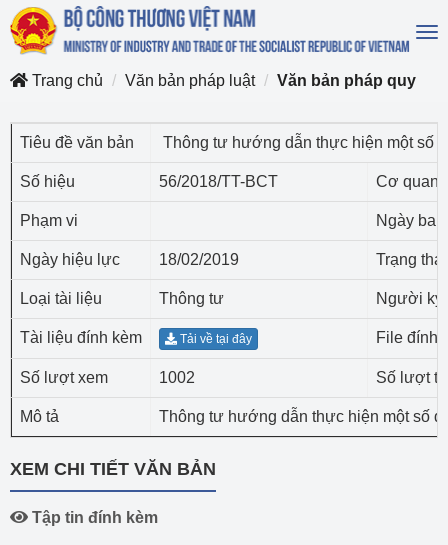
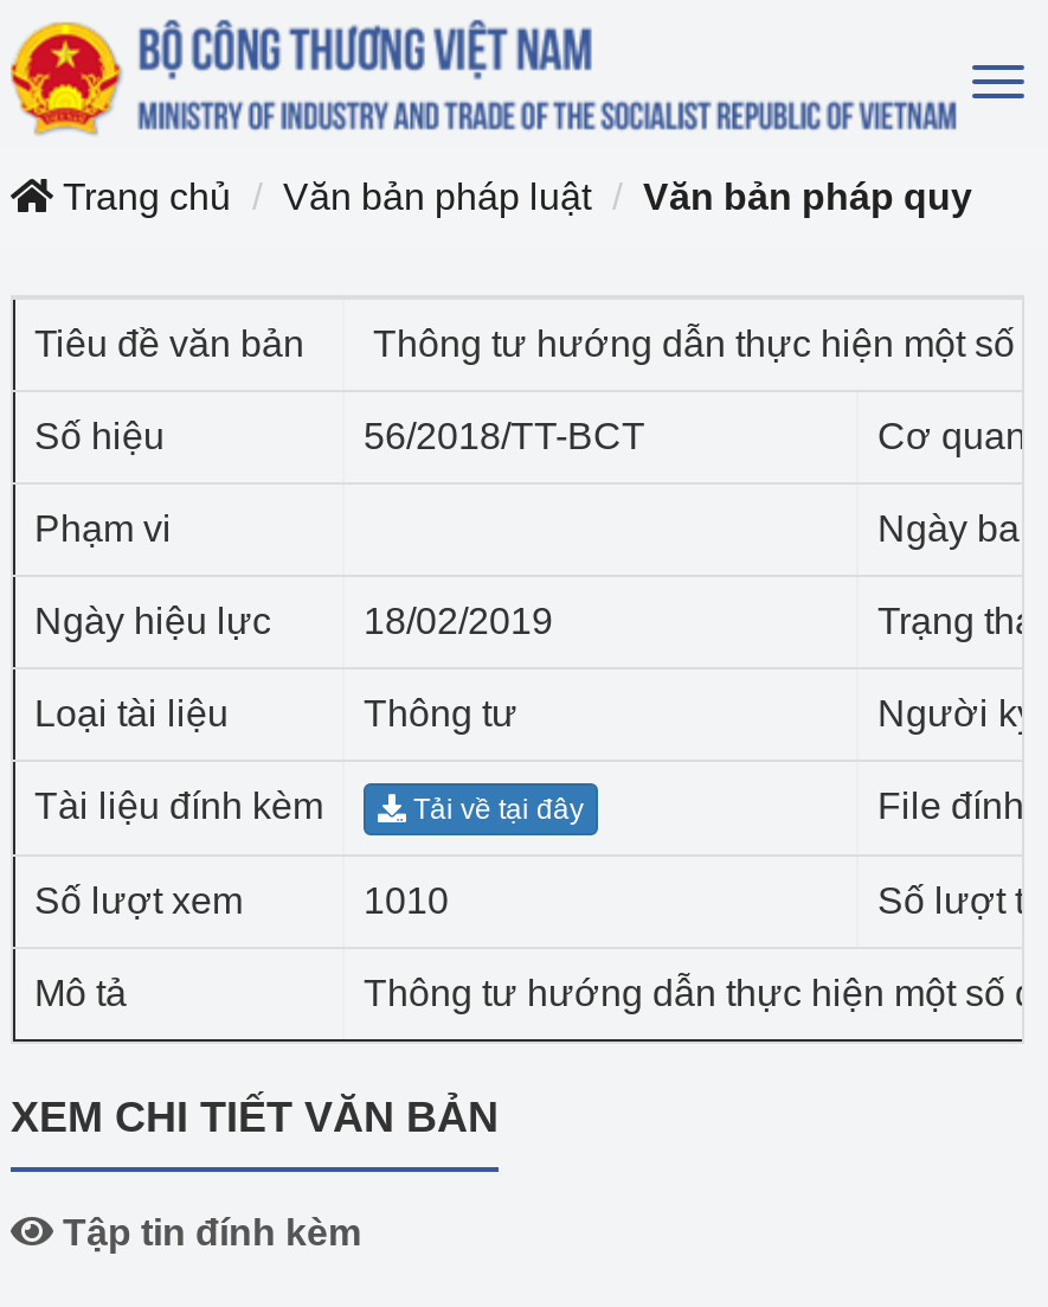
[159,369,195,386] 1002 -> [364,880,449,921] 1010

